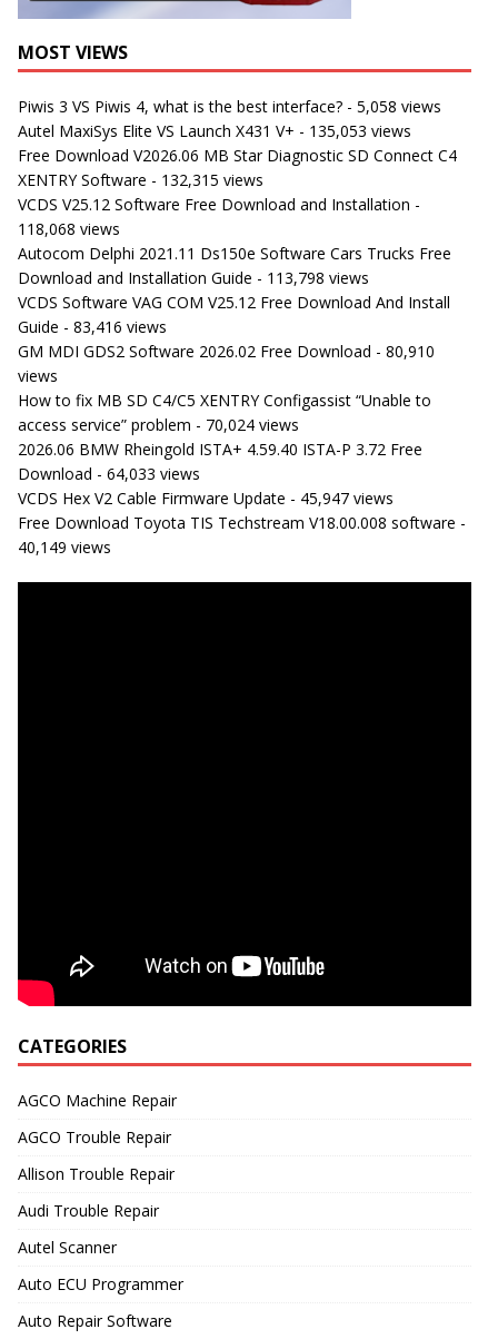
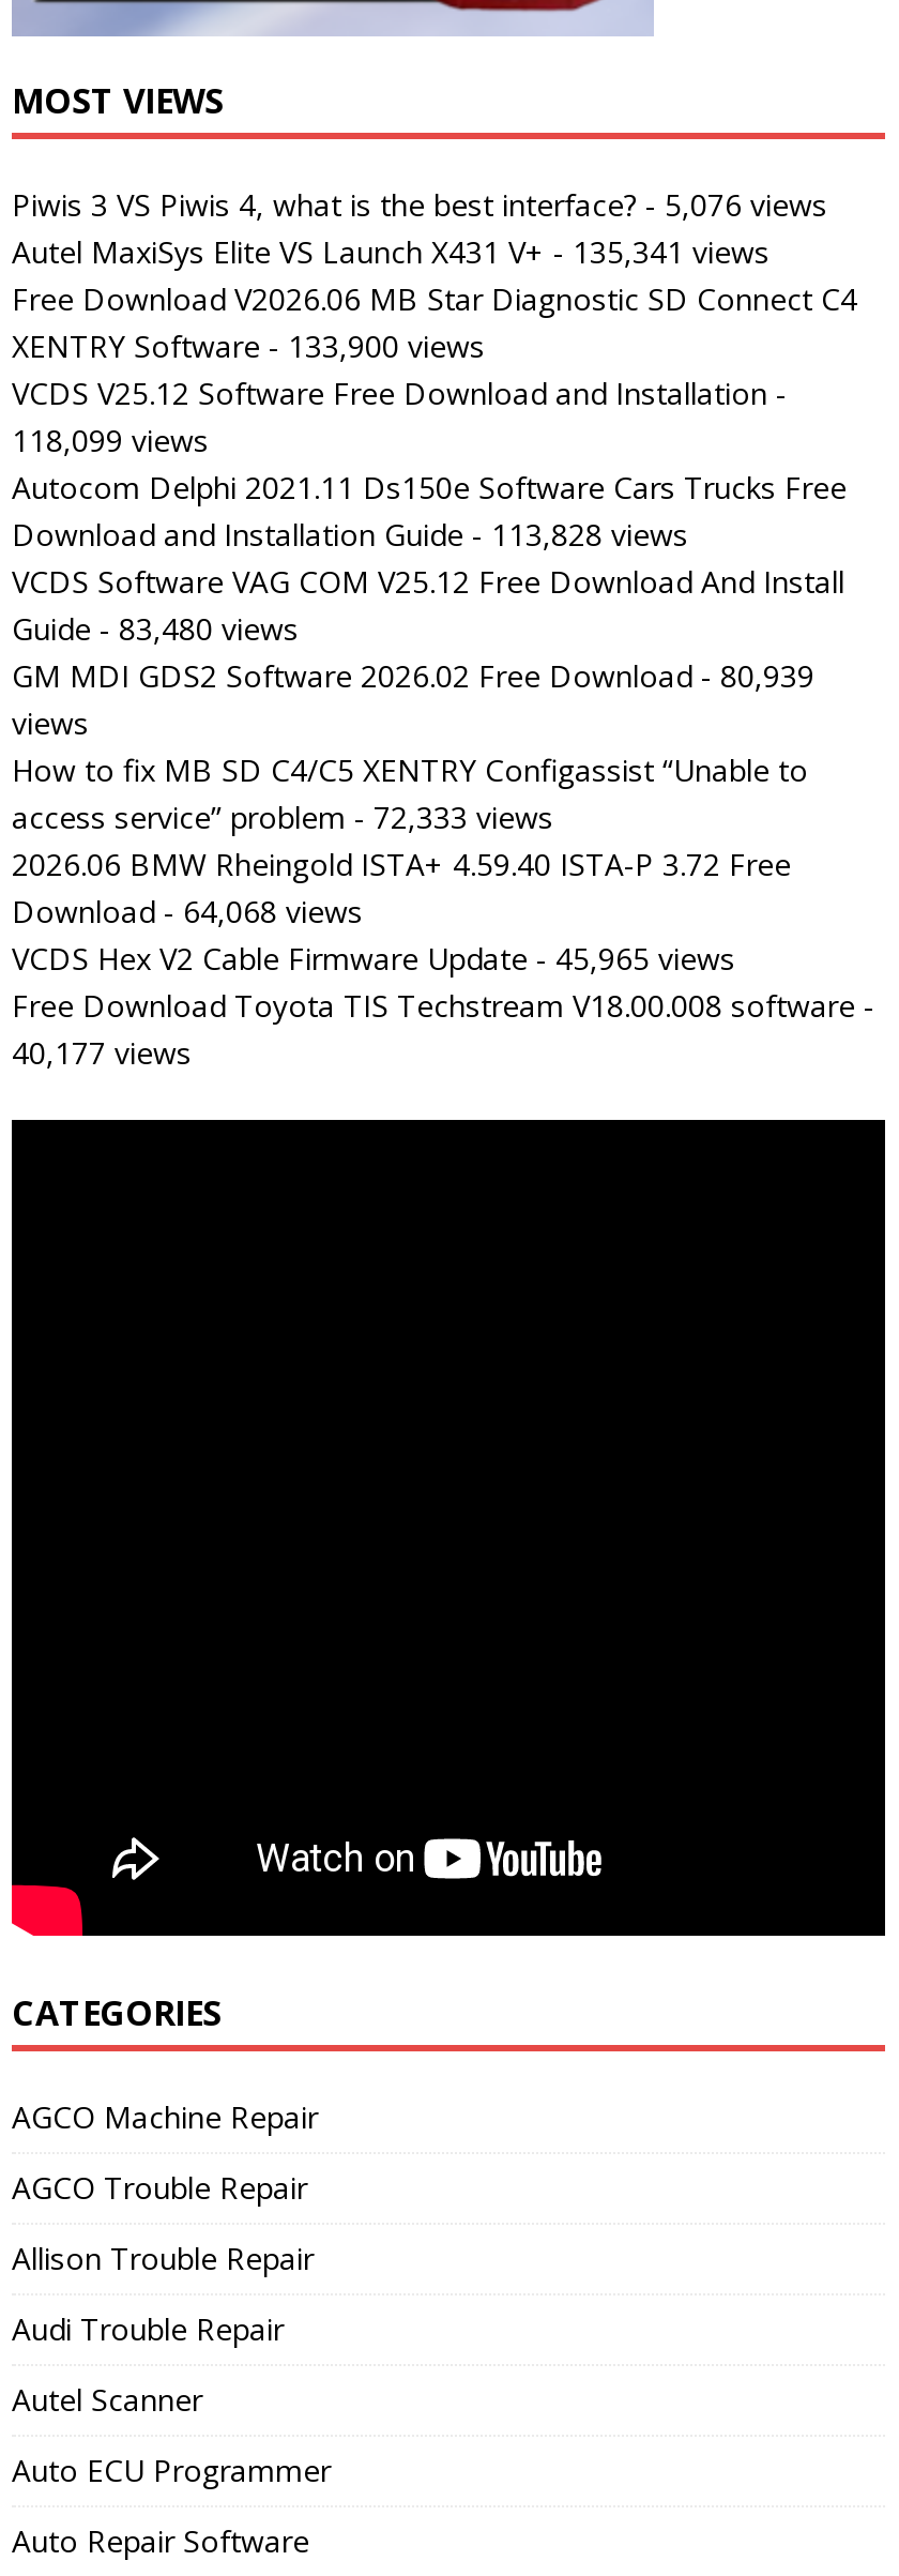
[18,96,441,117] Piwis 3 VS Piwis 4, what is the best interface? - 5,058 views -> [12,184,827,225] Piwis 3 VS Piwis 4, what is the best interface? - 5,076 views
[18,120,411,141] Autel MaxiSys Elite VS Launch X431 V+ - 135,053 views -> [12,231,770,272] Autel MaxiSys Elite VS Launch X431 V+ - 135,341 views
[18,169,263,190] XENTRY Software - 132,315 views -> [12,325,485,366] XENTRY Software - 133,900 views
[18,218,120,239] 118,068 views -> [12,420,209,460] 118,099 views
[18,267,369,288] Download and Installation Guide - 113,798 views -> [12,514,688,555] Download and Installation Guide - 113,828 views
[18,316,167,337] Guide - 83,416 views -> [12,608,299,649] Guide - 83,480 views
[18,341,435,362] GM MDI GDS2 Software 2026.02 Free Download - 80,910 -> [12,655,814,696] GM MDI GDS2 Software 2026.02 Free Download - 80,939
[18,414,299,435] access service” problem - 70,024 views -> [12,797,553,837] access service” problem - 72,333 views
[18,463,200,484] Download - 64,033 views -> [12,891,363,931] Download - 64,068 views
[18,488,394,509] VCDS Hex V2 Cable Firmware Update - 45,947 views -> [12,938,735,979] VCDS Hex V2 Cable Firmware Update - 45,965 views
[18,536,111,558] 40,149 views -> [12,1032,192,1073] 40,177 views

